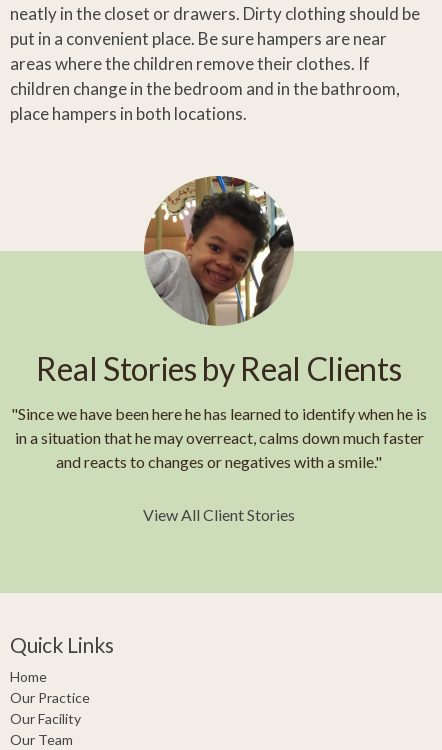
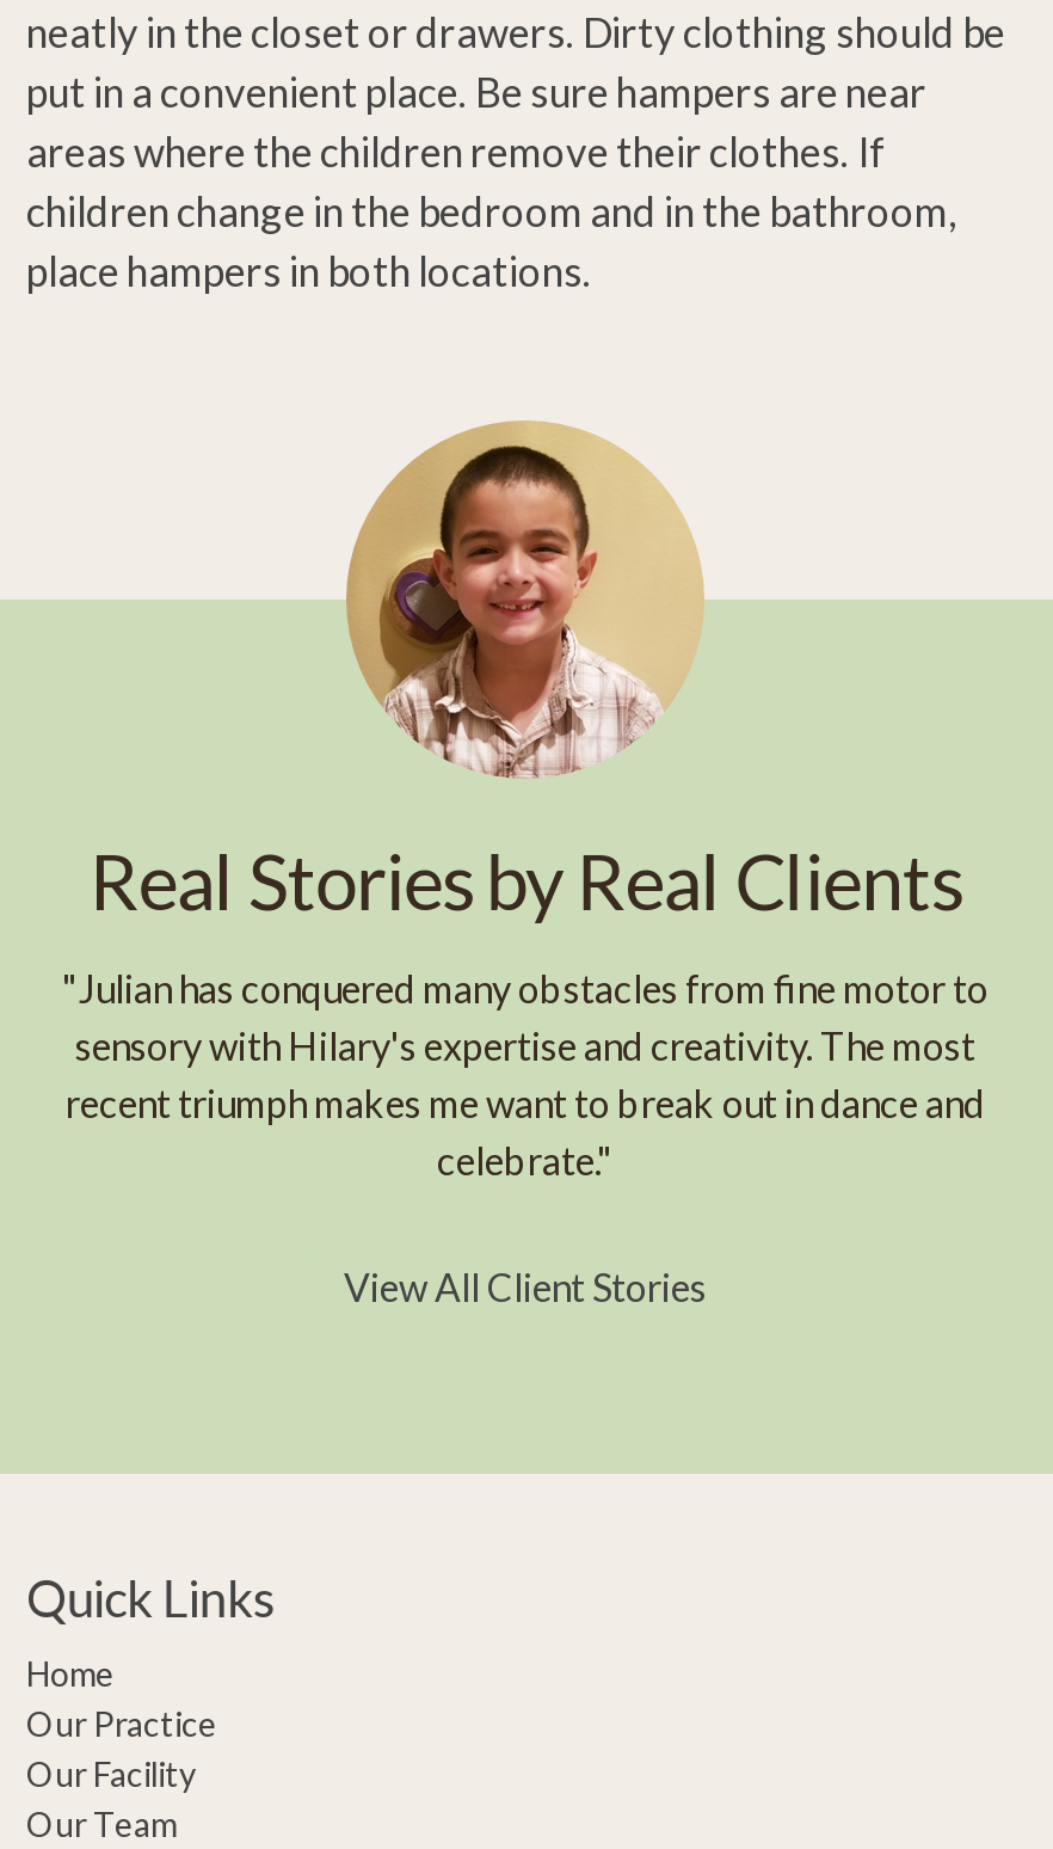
[144,175,295,326] [image] -> [346,418,704,776] [image]
[11,403,427,470] "Since we have been here he has learned to identify when he is | in a situation that he may overreact, calms down much faster | and reacts to changes or negatives with a smile." -> [62,964,989,1181] "Julian has conquered many obstacles from fine motor to | sensory with Hilary's expertise and creativity. The most | recent triumph makes me want to break out in dance and | celebrate."

